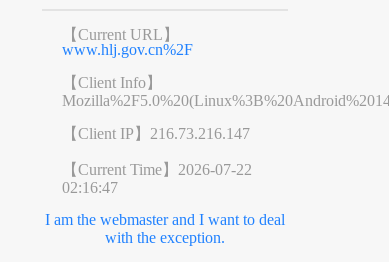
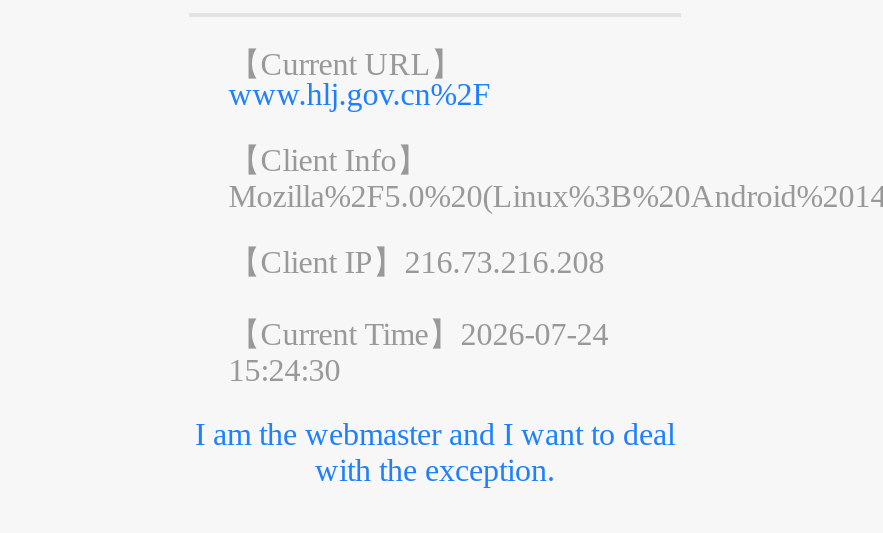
[62,125,250,142] 【Client IP】216.73.216.147 -> [229,244,605,278] 【Client IP】216.73.216.208
[62,161,252,178] 【Current Time】2026-07-22 -> [229,316,609,350] 【Current Time】2026-07-24
[62,179,118,196] 02:16:47 -> [229,352,341,386] 15:24:30

